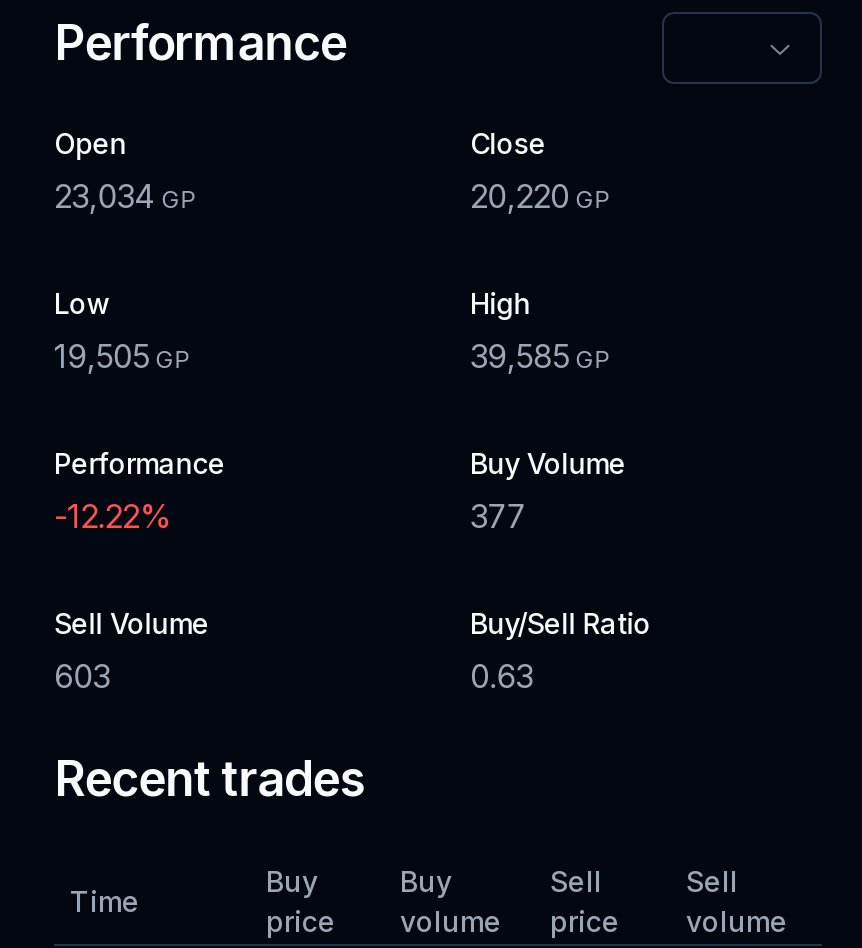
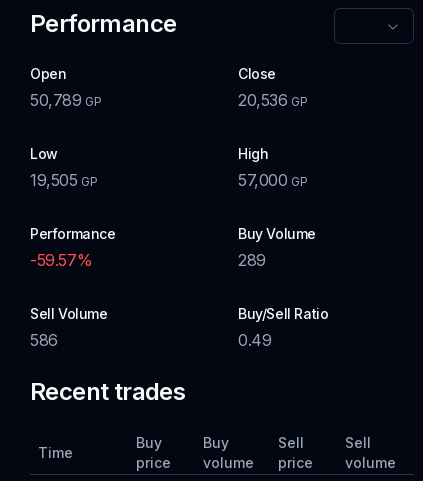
[54,176,197,216] 23,034 GP -> [30,90,102,110] 50,789 GP
[470,176,611,216] 20,220 GP -> [238,90,308,110] 20,536 GP
[470,336,611,376] 39,585 GP -> [238,170,308,190] 57,000 GP
[54,496,170,536] -12.22% -> [30,250,92,270] -59.57%
[470,496,526,536] 377 -> [238,250,266,270] 289
[54,656,110,696] 603 -> [30,330,58,350] 586
[470,656,533,696] 0.63 -> [238,330,271,350] 0.49

